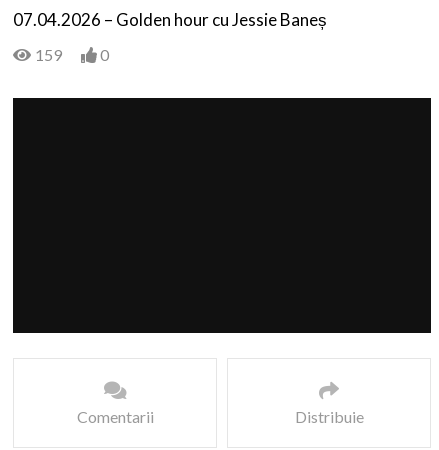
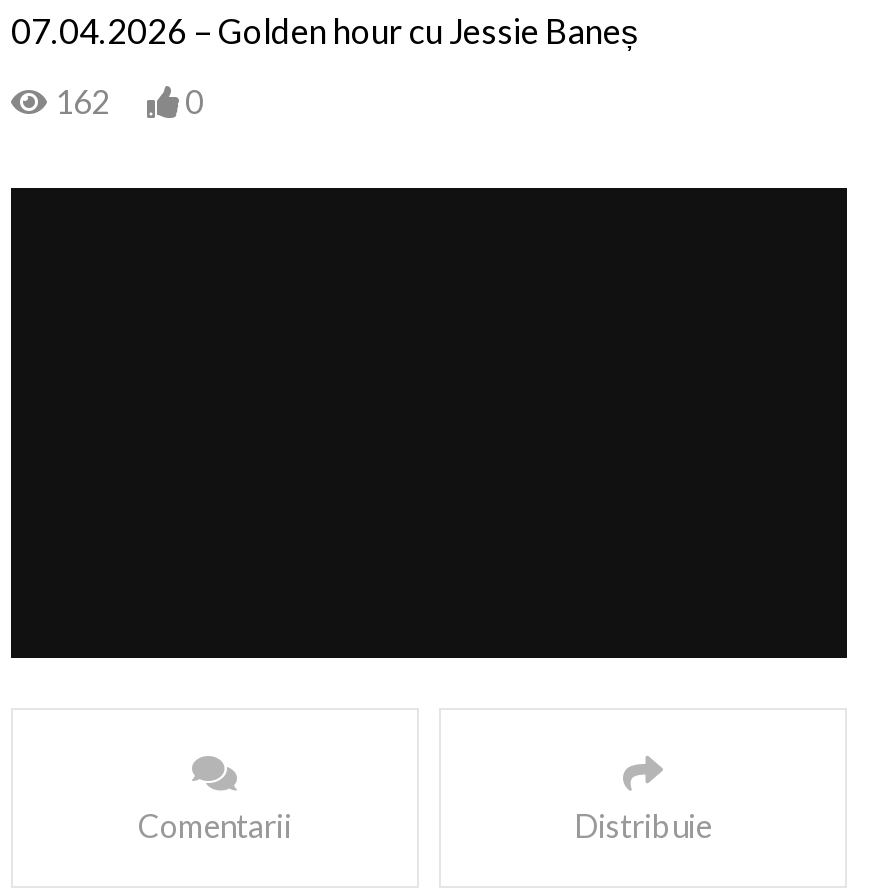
[35,45,109,64] 159 0 -> [55,83,203,121] 162 0

